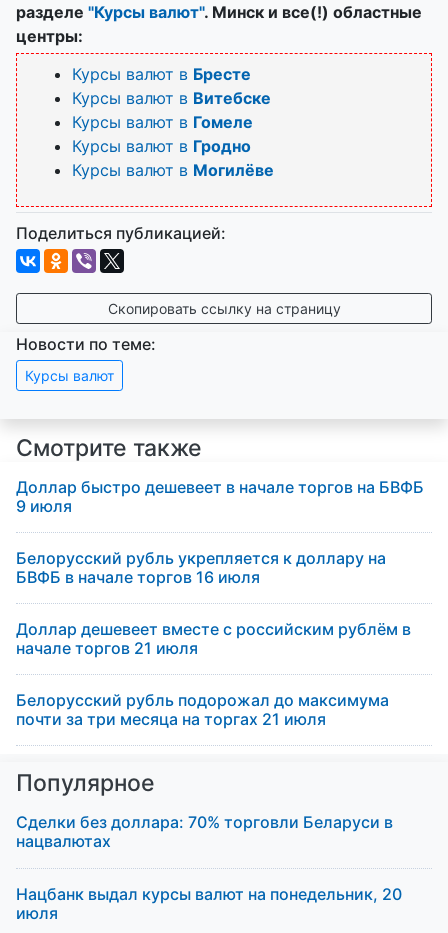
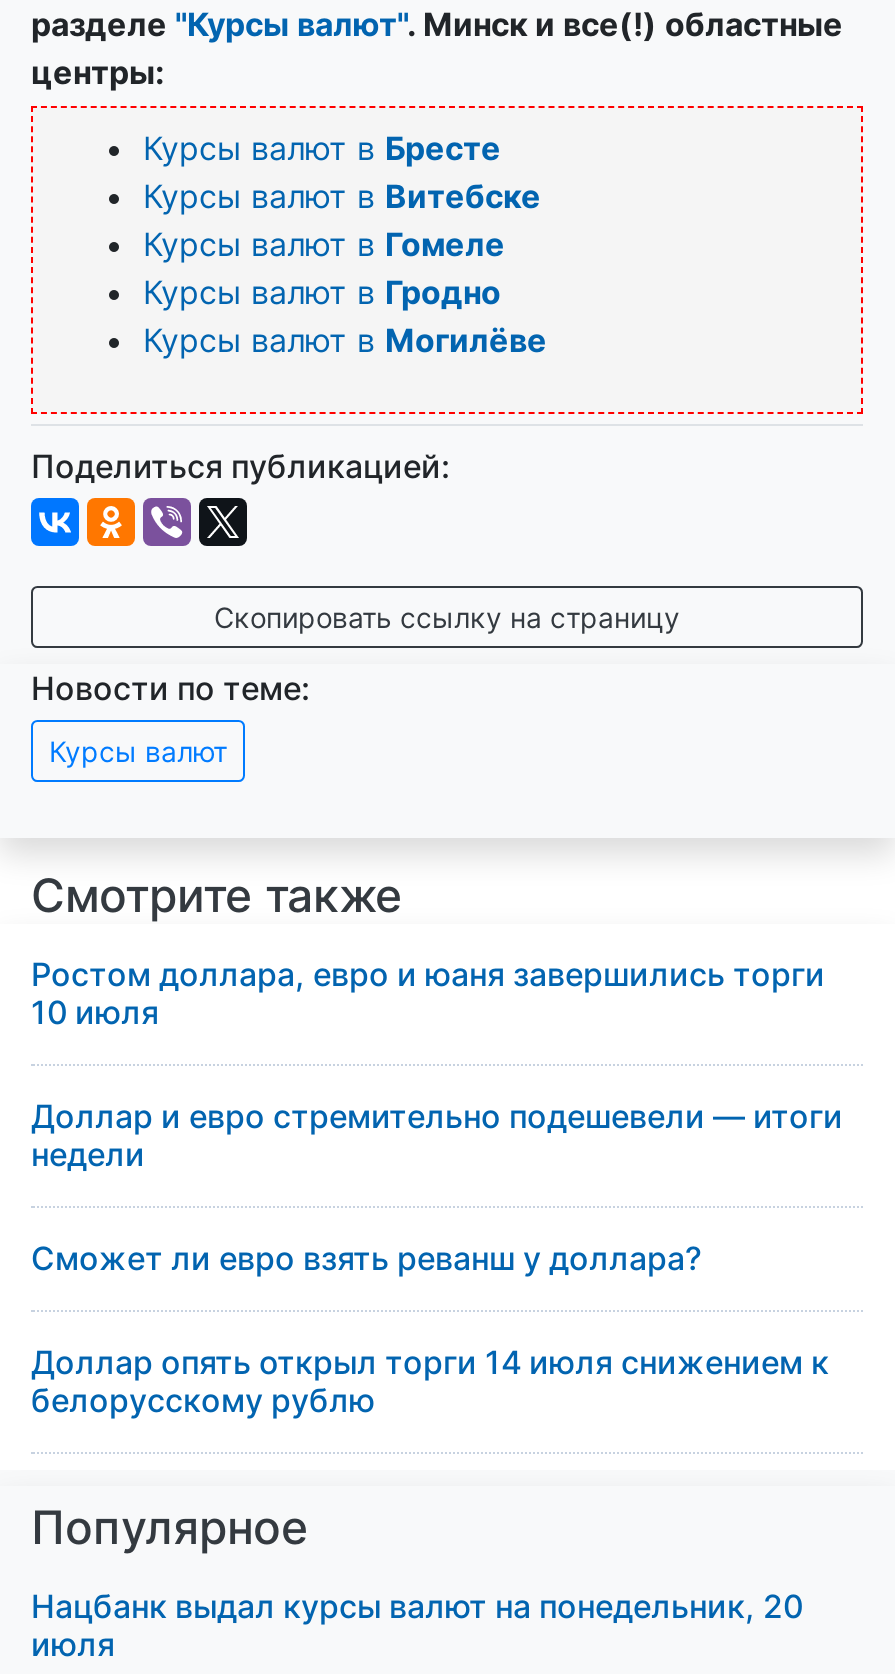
[16,477,424,516] Доллар быстро дешевеет в начале торгов на БВФБ | 9 июля -> [31,954,825,1032] Ростом доллара, евро и юаня завершились торги | 10 июля
[16,548,386,587] Белорусский рубль укрепляется к доллару на | БВФБ в начале торгов 16 июля -> [31,1096,843,1174] Доллар и евро стремительно подешевели — итоги | недели
[16,619,411,658] Доллар дешевеет вместе с российским рублём в | начале торгов 21 июля -> [31,1238,701,1278] Сможет ли евро взять реванш у доллара?
[16,690,389,729] Белорусский рубль подорожал до максимума | почти за три месяца на торгах 21 июля -> [31,1343,829,1421] Доллар опять открыл торги 14 июля снижением к | белорусскому рублю
[16,812,393,851] Сделки без доллара: 70% торговли Беларуси в | нацвалютах -> none

